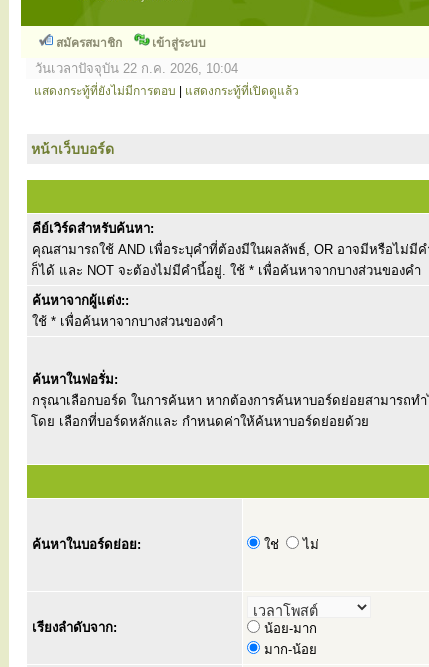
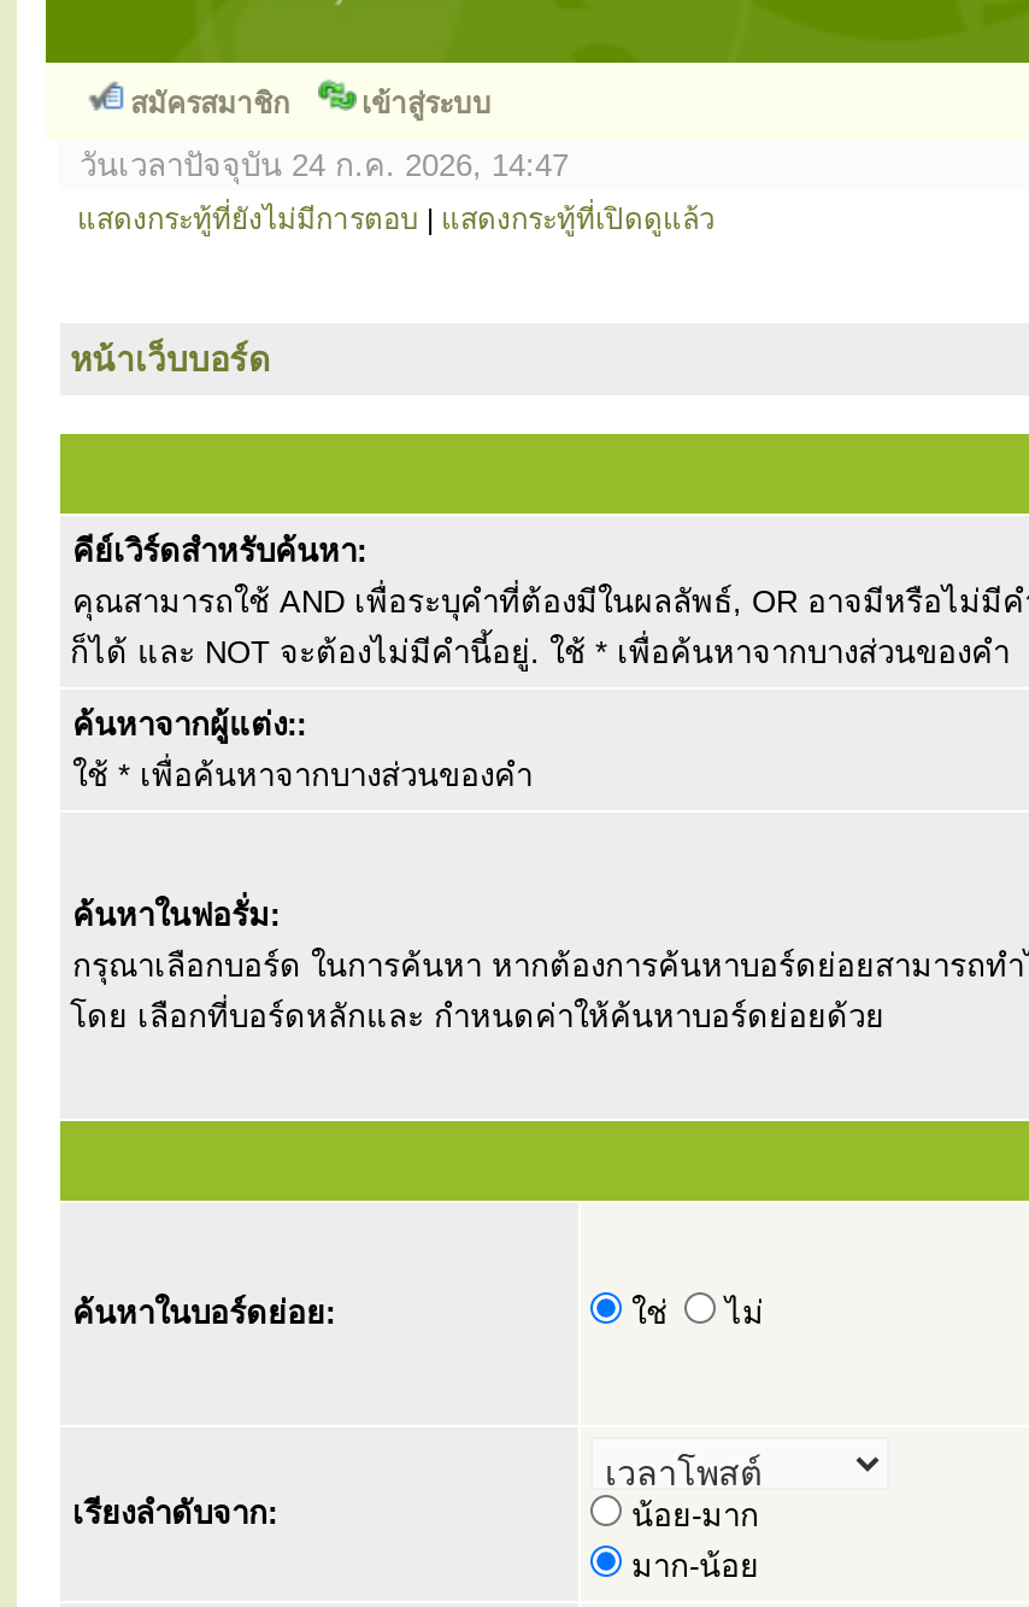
[35,61,246,76] วันเวลาปัจจุบัน 22 ก.ค. 2026, 10:04 -> [80,147,588,183] วันเวลาปัจจุบัน 24 ก.ค. 2026, 14:47

